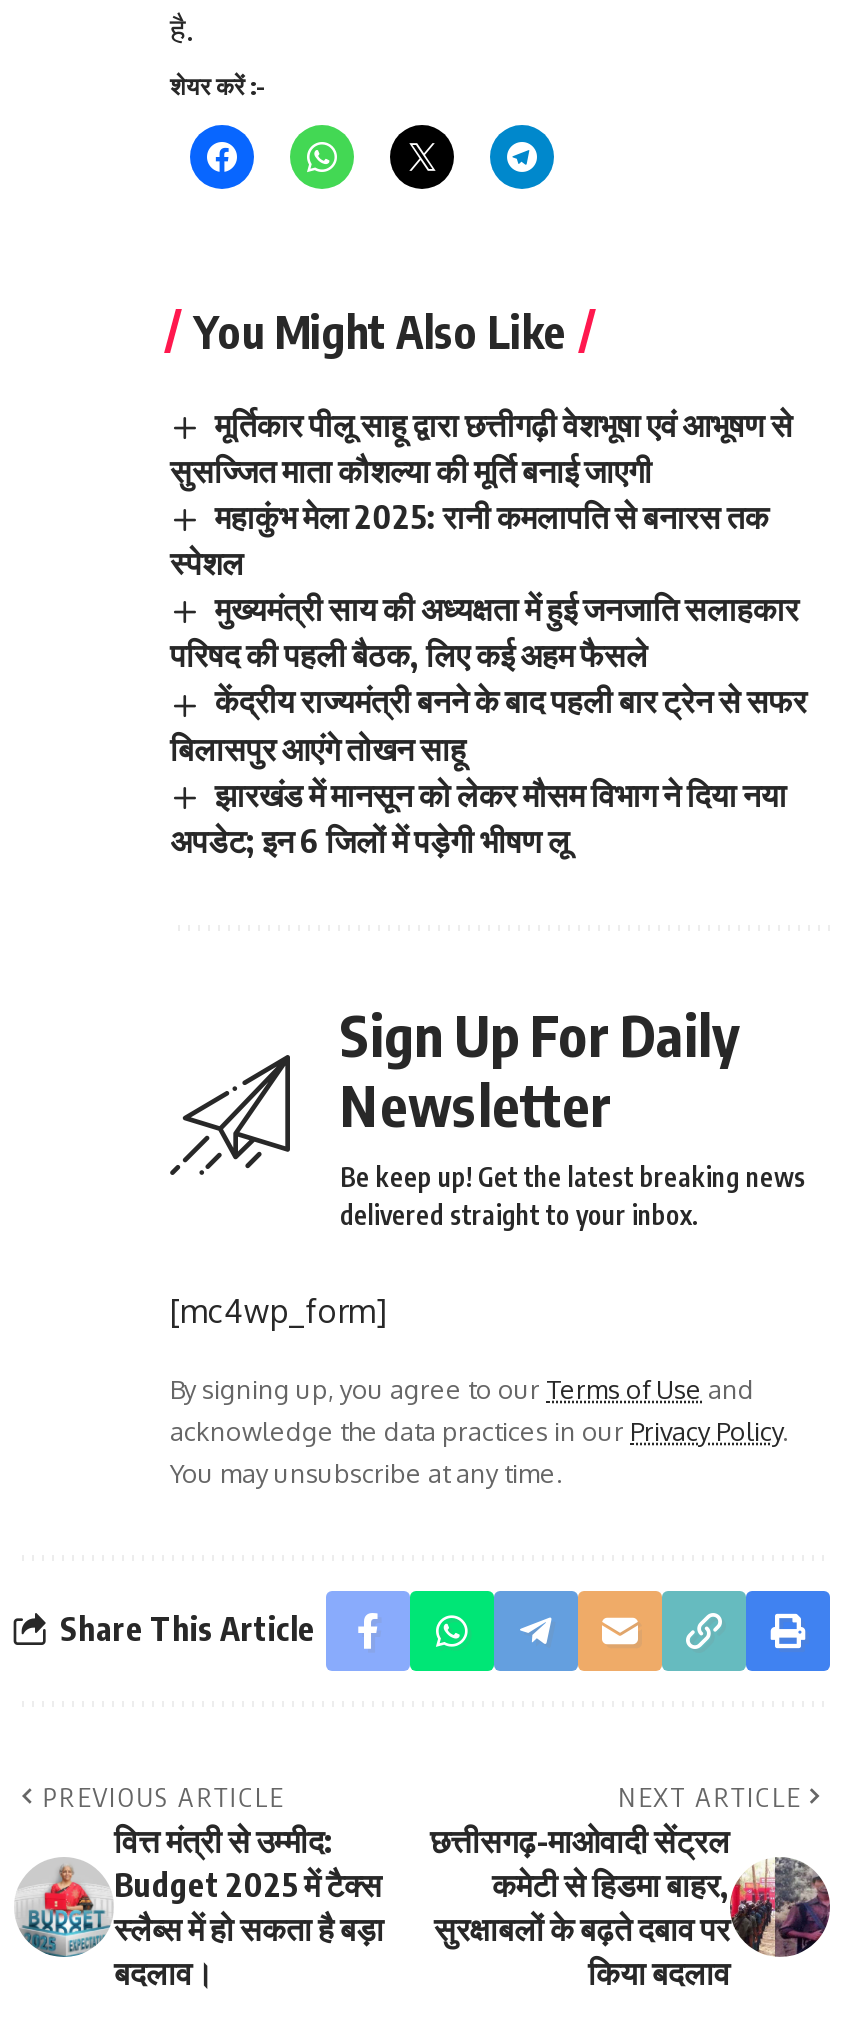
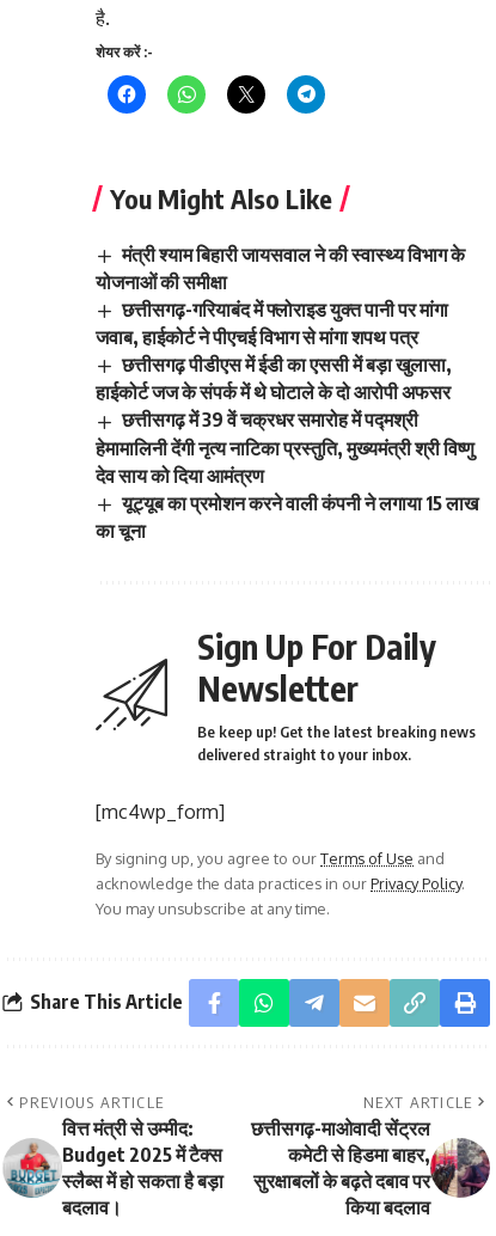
[170,405,807,860] मूर्तिकार पीलू साहू द्वारा छत्तीगढ़ी वेशभूषा एवं आभूषण से | सुसज्जित माता कौशल्या की मूर्ति बनाई जाएगी | महाकुंभ मेला 2025: रानी कमलापति से बनारस तक | स्पेशल | मुख्यमंत्री साय की अध्यक्षता में हुई जनजाति सलाहकार | परिषद की पहली बैठक, लिए कई अहम फैसले | केंद्रीय राज्यमंत्री बनने के बाद पहली बार ट्रेन से सफर | बिलासपुर आएंगे तोखन साहू | झारखंड में मानसून को लेकर मौसम विभाग ने दिया नया | अपडेट; इन 6 जिलों में पड़ेगी भीषण लू -> [96,243,479,542] मंत्री श्याम बिहारी जायसवाल ने की स्वास्थ्य विभाग के | योजनाओं की समीक्षा | छत्तीसगढ़-गरियाबंद में फ्लोराइड युक्त पानी पर मांगा | जवाब, हाईकोर्ट ने पीएचई विभाग से मांगा शपथ पत्र | छत्तीसगढ़ पीडीएस में ईडी का एससी में बड़ा खुलासा, | हाईकोर्ट जज के संपर्क में थे घोटाले के दो आरोपी अफसर | छत्तीसगढ़ में 39 वें चक्रधर समारोह में पद्मश्री | हेमामालिनी देंगी नृत्य नाटिका प्रस्तुति, मुख्यमंत्री श्री विष्णु | देव साय को दिया आमंत्रण | यूट्यूब का प्रमोशन करने वाली कंपनी ने लगाया 15 लाख | का चूना

